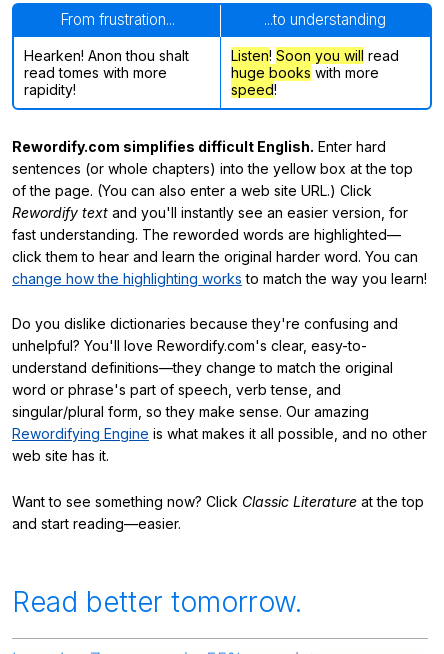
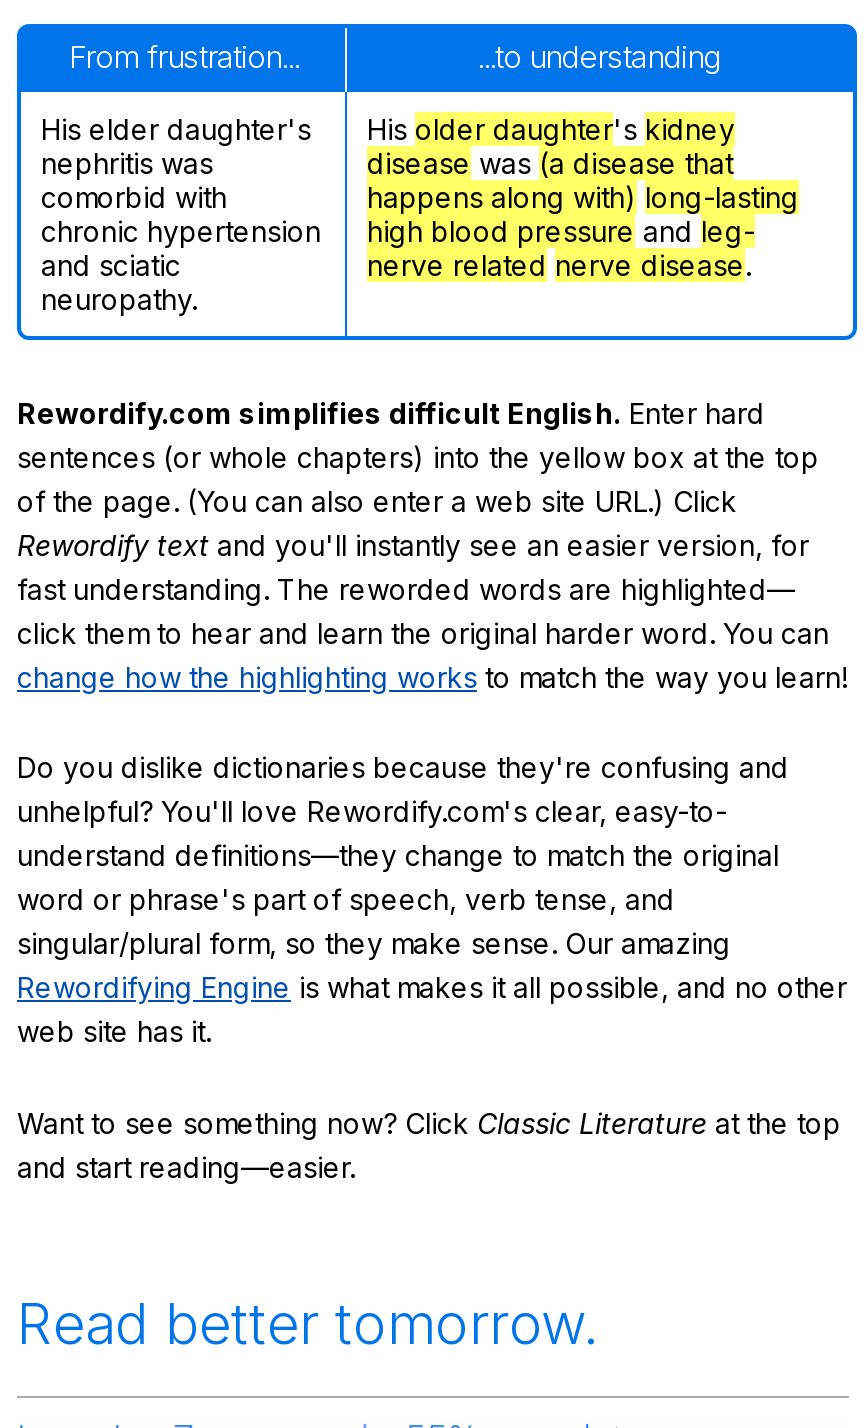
[24,46,189,97] Hearken! Anon thou shalt | read tomes with more | rapidity! -> [41,111,321,315] His elder daughter's | nephritis was | comorbid with | chronic hypertension | and sciatic | neuropathy.
[231,46,399,97] Listen! Soon you will read | huge books with more | speed! -> [367,111,799,281] His older daughter 's kidney | disease was (a disease that | happens along with) long-lasting | high blood pressure andleg- | nerve related nerve disease.

